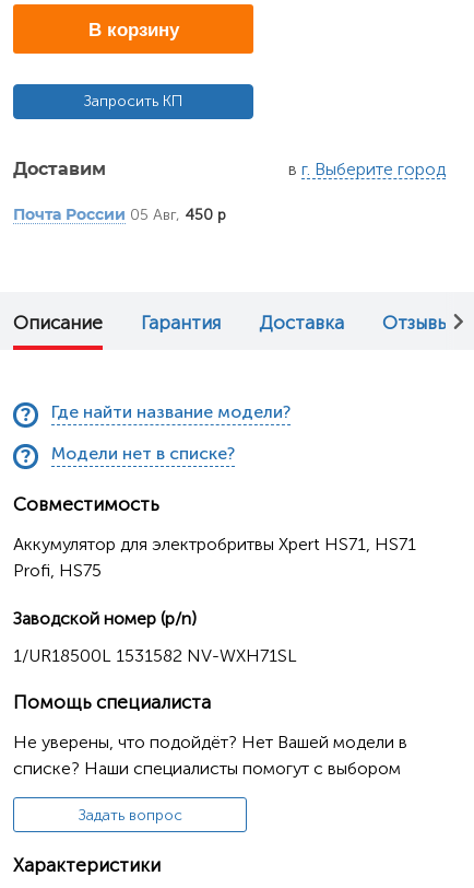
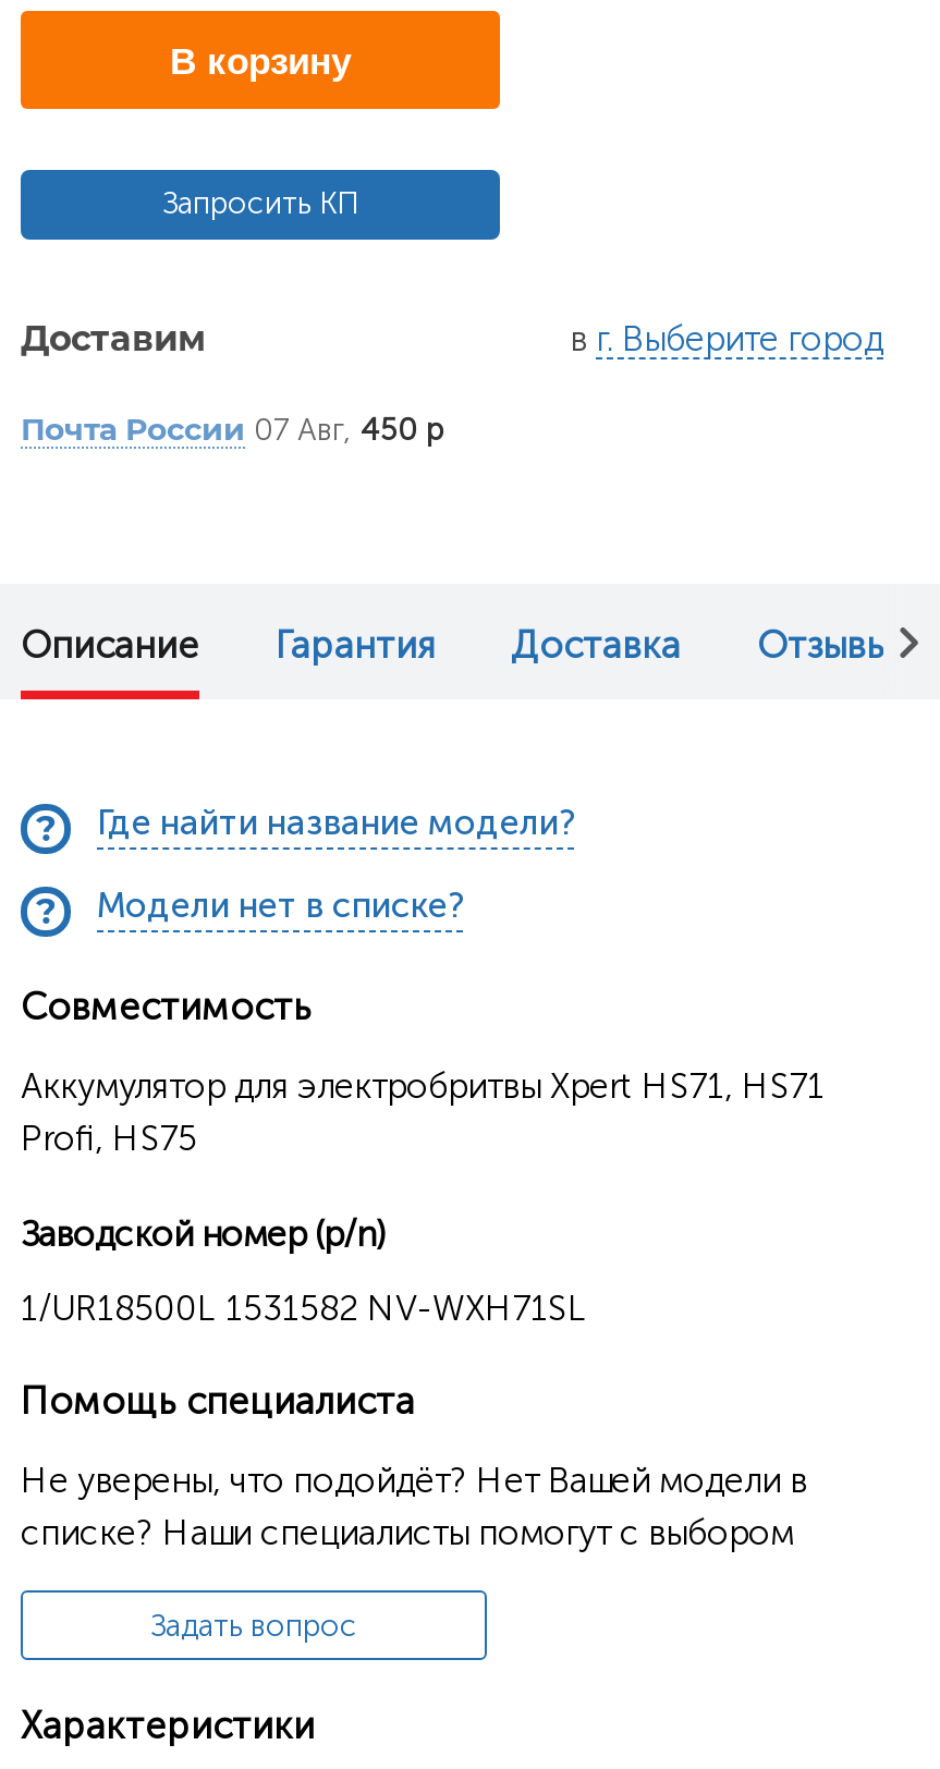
[13,206,226,224] Почта России 05 Авг, 450 р -> [21,412,443,449] Почта России 07 Авг, 450 р

